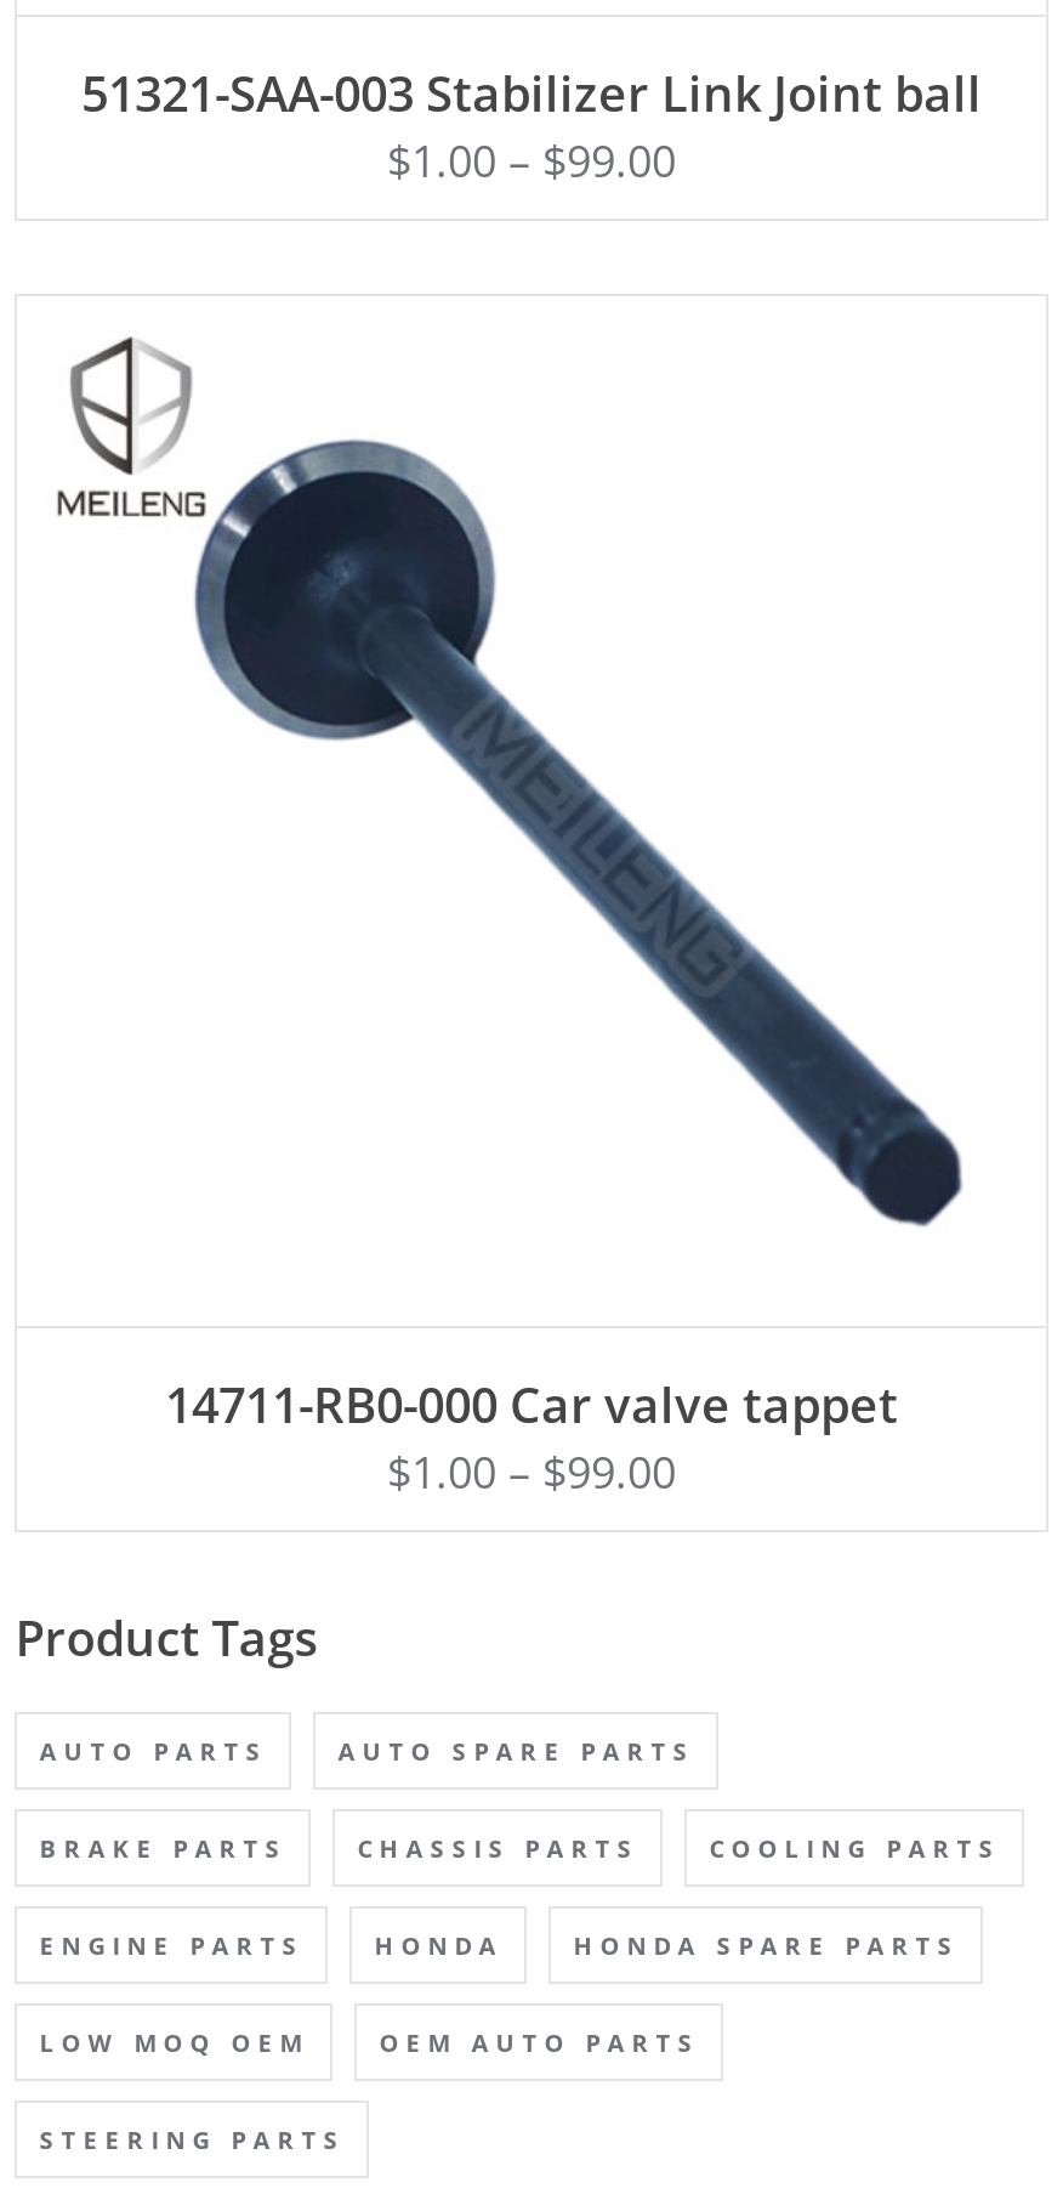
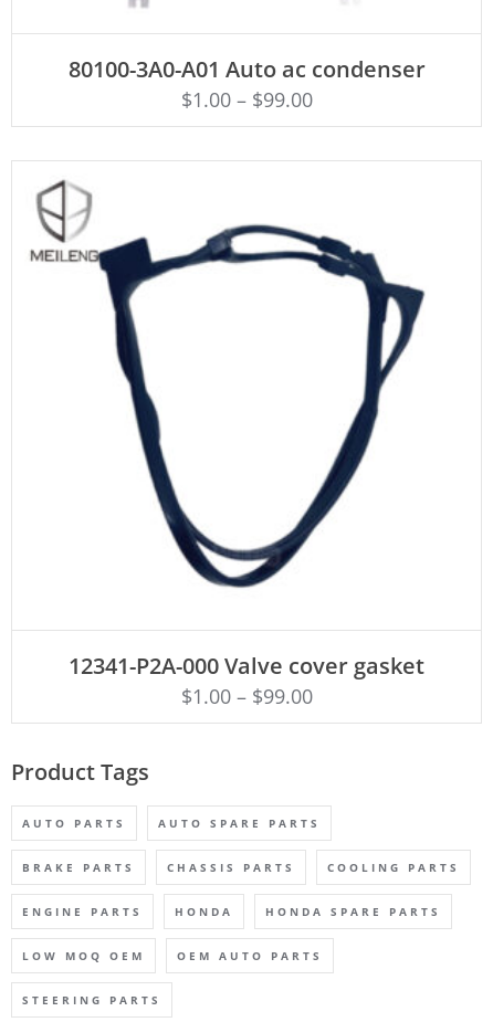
[81,61,982,127] 51321-SAA-003 Stabilizer Link Joint ball -> [68,54,425,84] 80100-3A0-A01 Auto ac condenser
[192,435,963,1234] [image] -> [93,223,442,589] [image]
[165,1371,898,1437] 14711-RB0-000 Car valve tappet -> [69,650,424,680] 12341-P2A-000 Valve cover gasket

